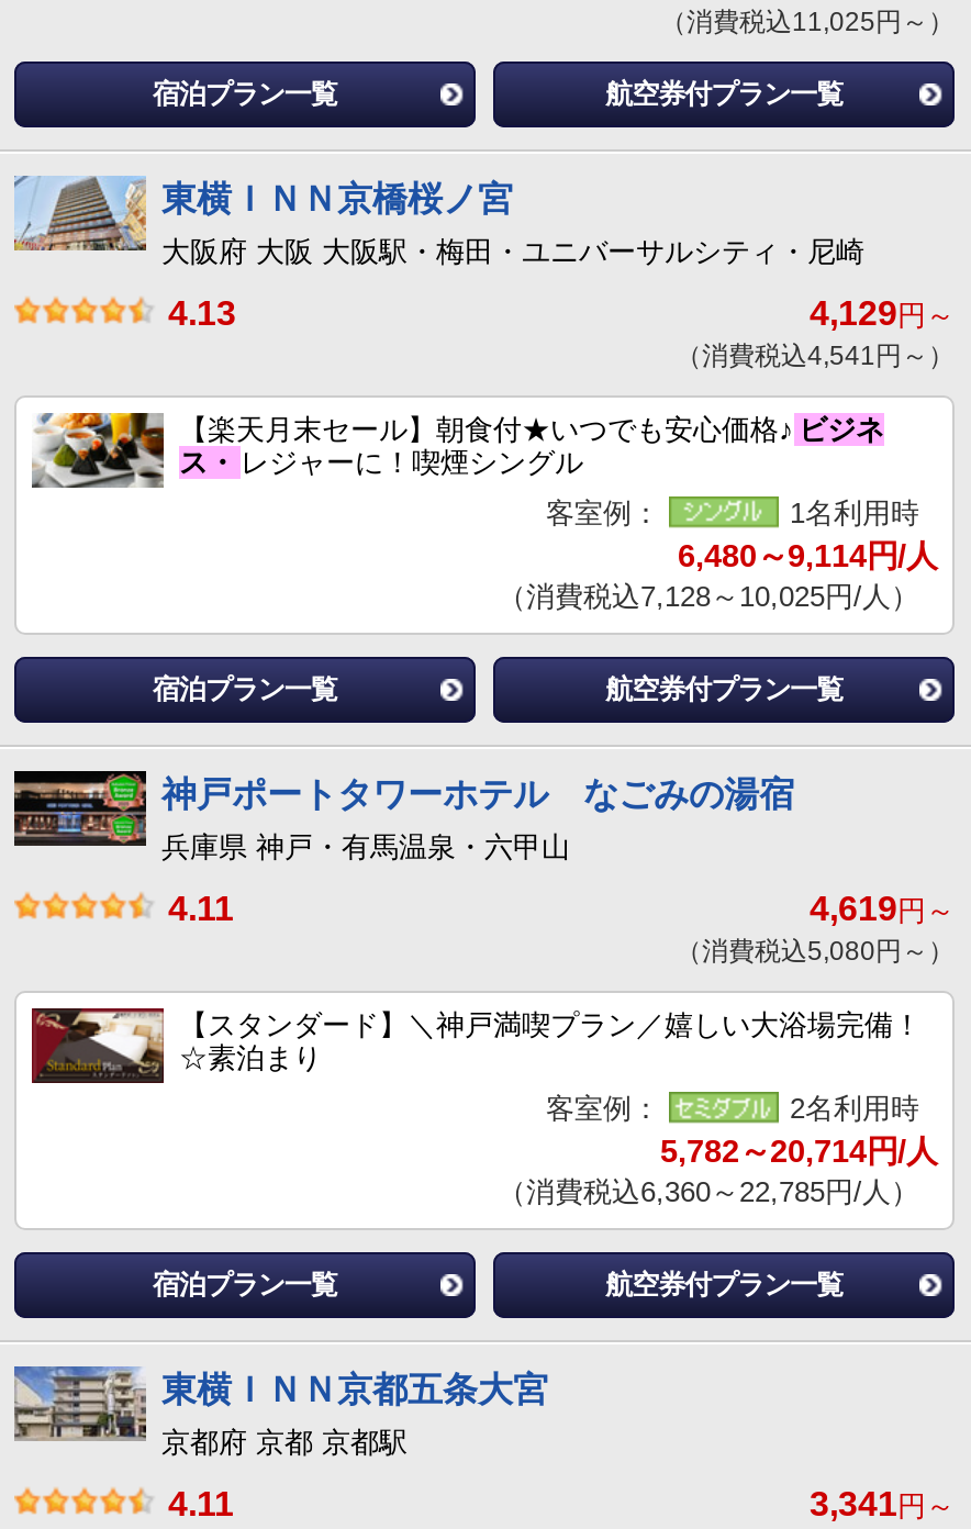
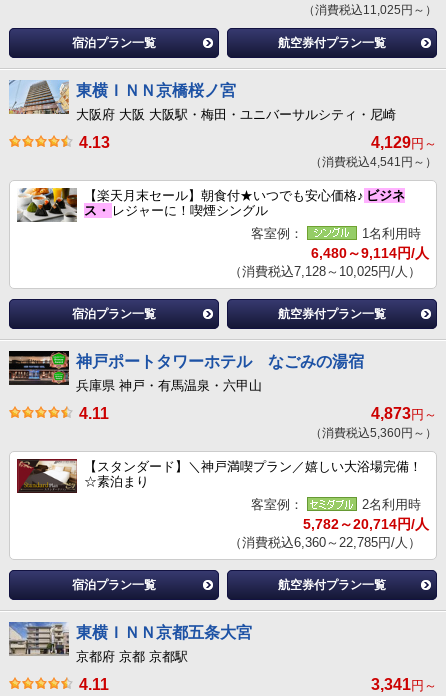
[810,890,955,927] 4,619円～ -> [371,405,437,422] 4,873円～
[676,936,955,967] （消費税込5,080円～） -> [310,426,437,440] （消費税込5,360円～）

